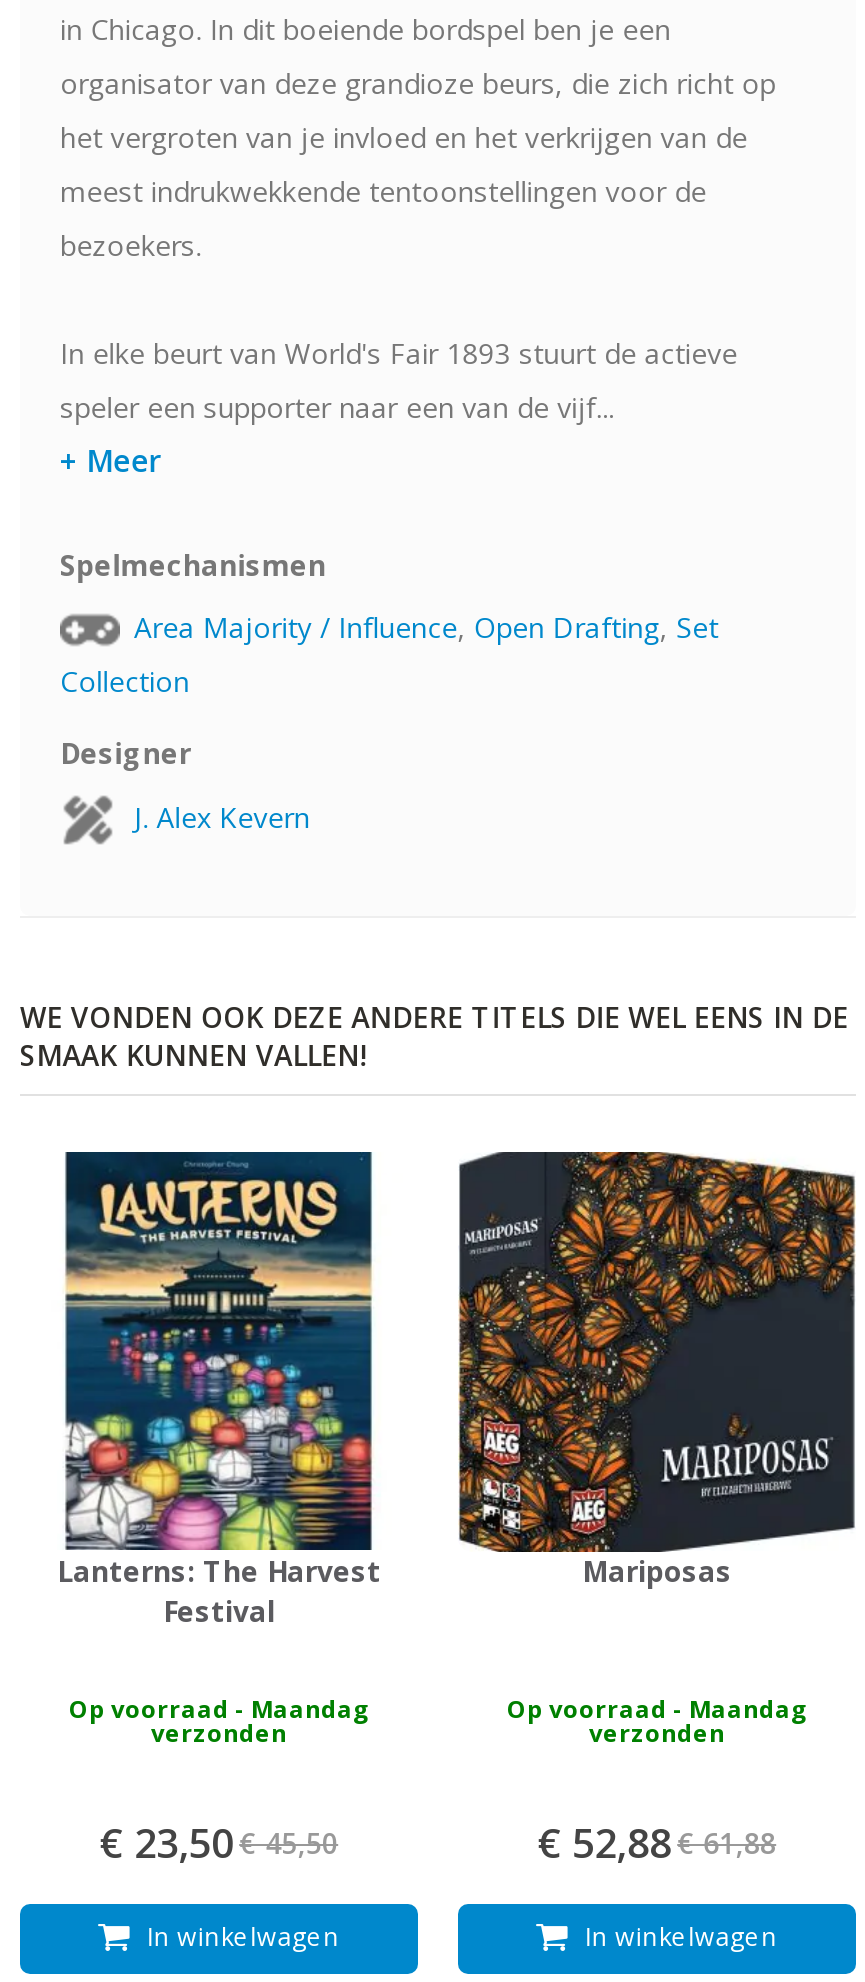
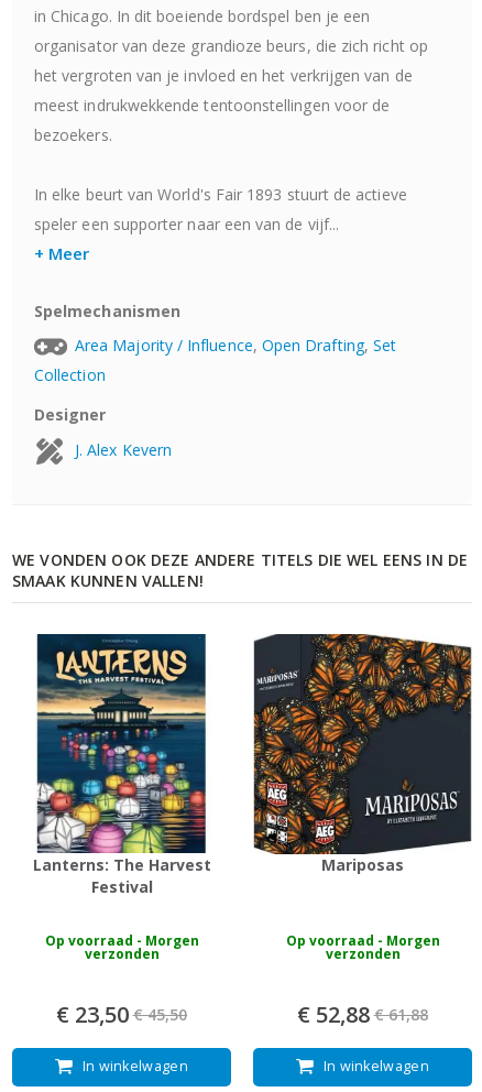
[69,1691,369,1725] Op voorraad - Maandag -> [45,931,199,950] Op voorraad - Morgen
[507,1691,807,1725] Op voorraad - Maandag -> [286,931,440,950] Op voorraad - Morgen

